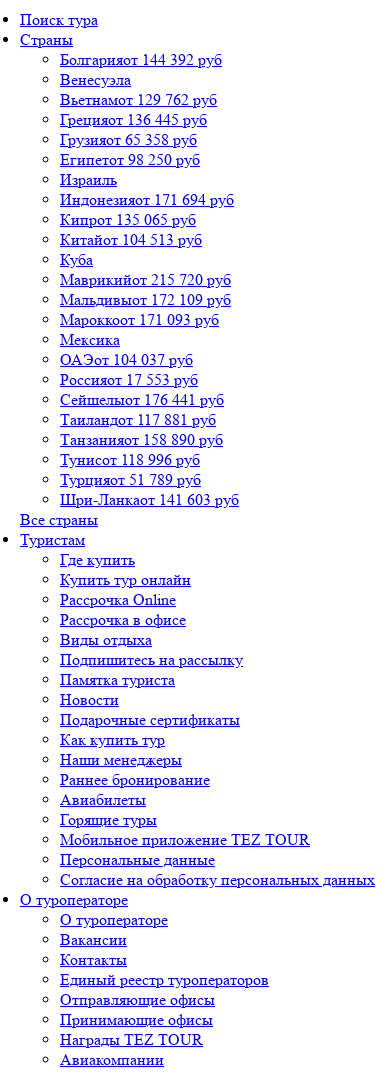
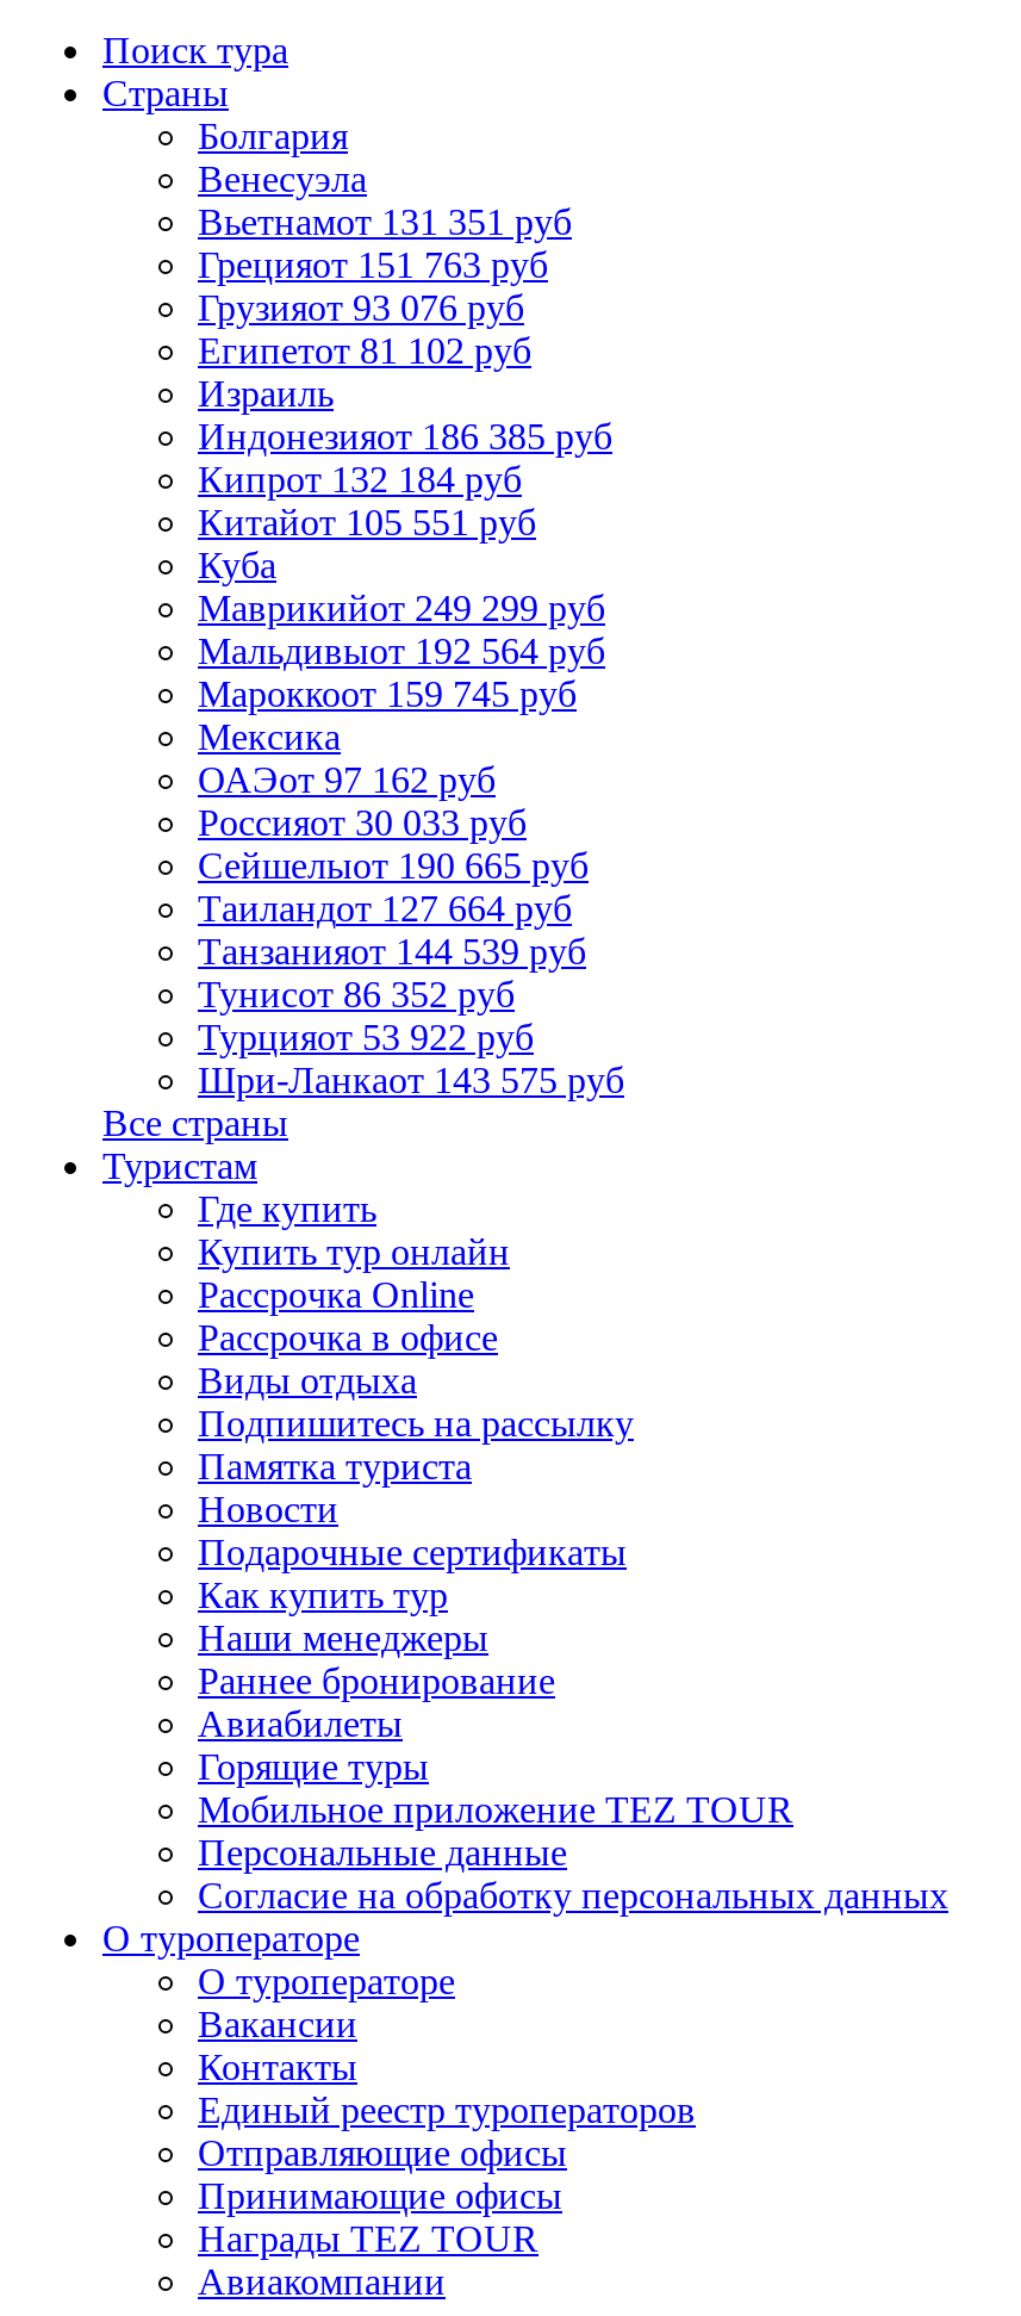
[60,50,222,69] Болгарияот 144 392 руб -> [198,116,348,156] Болгария
[60,90,217,109] Вьетнамот 129 762 руб -> [198,201,572,242] Вьетнамот 131 351 руб
[60,110,207,129] Грецияот 136 445 руб -> [198,244,548,285] Грецияот 151 763 руб
[60,130,197,149] Грузияот 65 358 руб -> [198,287,524,328] Грузияот 93 076 руб
[60,150,200,169] Египетот 98 250 руб -> [198,330,531,371] Египетот 81 102 руб
[60,190,234,209] Индонезияот 171 694 руб -> [198,416,612,457] Индонезияот 186 385 руб
[60,210,196,229] Кипрот 135 065 руб -> [198,459,522,499] Кипрот 132 184 руб
[60,230,202,249] Китайот 104 513 руб -> [198,502,536,542] Китайот 105 551 руб
[60,270,231,289] Маврикийот 215 720 руб -> [198,588,605,628] Маврикийот 249 299 руб
[60,290,231,309] Мальдивыот 172 109 руб -> [198,631,605,671] Мальдивыот 192 564 руб
[60,310,219,329] Мароккоот 171 093 руб -> [198,673,577,714] Мароккоот 159 745 руб
[60,350,193,369] ОАЭот 104 037 руб -> [198,759,496,800] ОАЭот 97 162 руб
[60,370,198,389] Россияот 17 553 руб -> [198,802,527,843] Россияот 30 033 руб
[60,390,224,409] Сейшелыот 176 441 руб -> [198,845,589,886] Сейшелыот 190 665 руб
[60,410,216,429] Таиландот 117 881 руб -> [198,888,572,929] Таиландот 127 664 руб
[60,430,223,449] Танзанияот 158 890 руб -> [198,931,586,971] Танзанияот 144 539 руб
[60,450,200,469] Тунисот 118 996 руб -> [198,974,515,1014] Тунисот 86 352 руб
[60,470,201,489] Турцияот 51 789 руб -> [198,1017,534,1057] Турцияот 53 922 руб
[60,490,239,509] Шри-Ланкаот 141 603 руб -> [198,1060,624,1100] Шри-Ланкаот 143 575 руб

